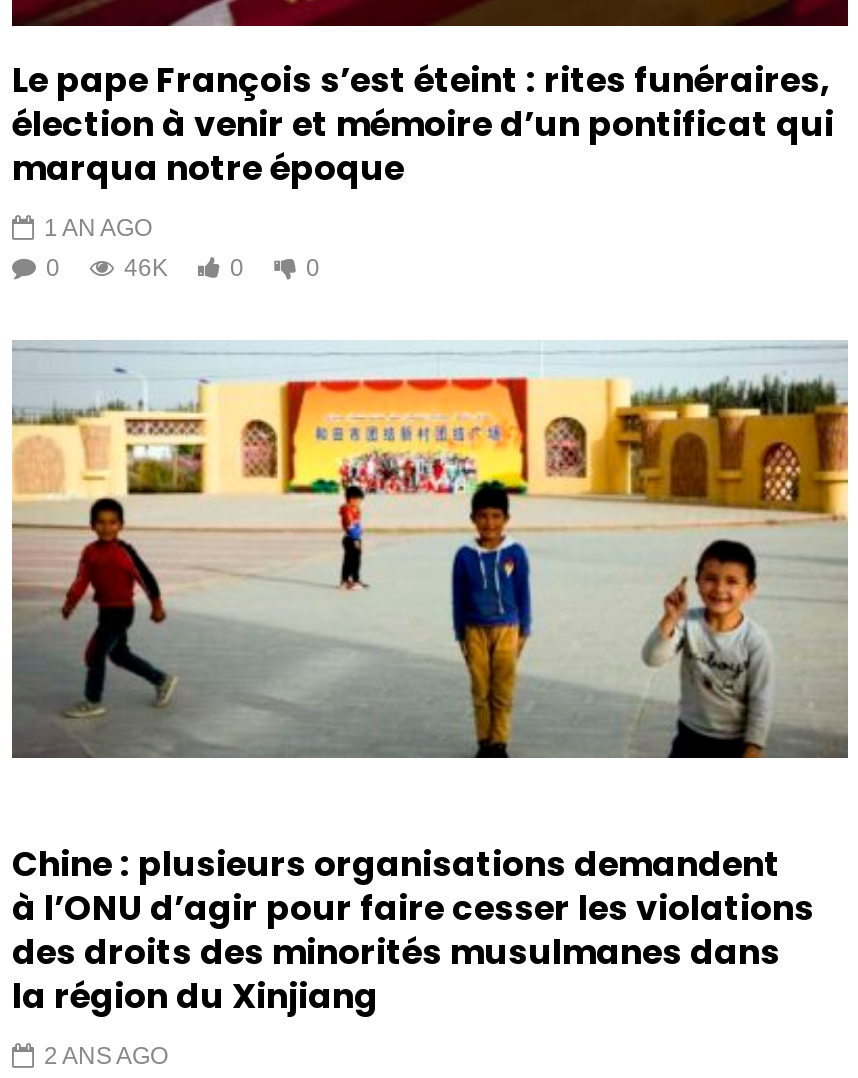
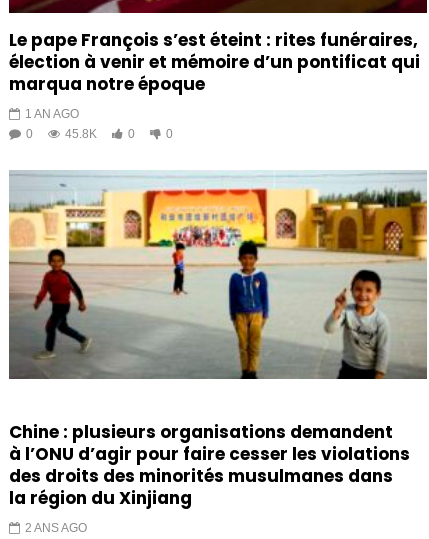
[124,254,168,282] 46K -> [65,127,97,141] 45.8K

